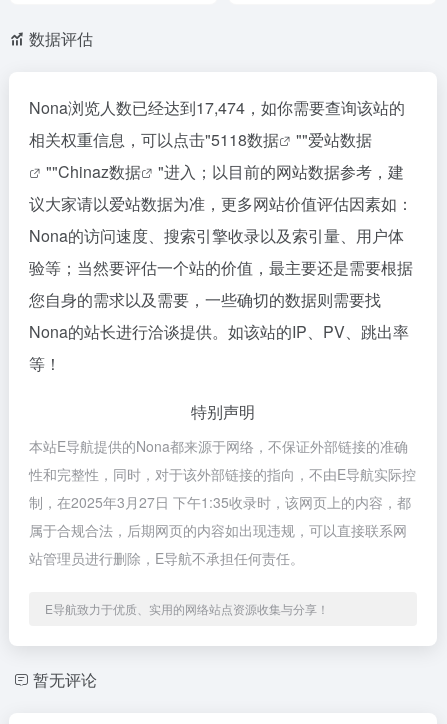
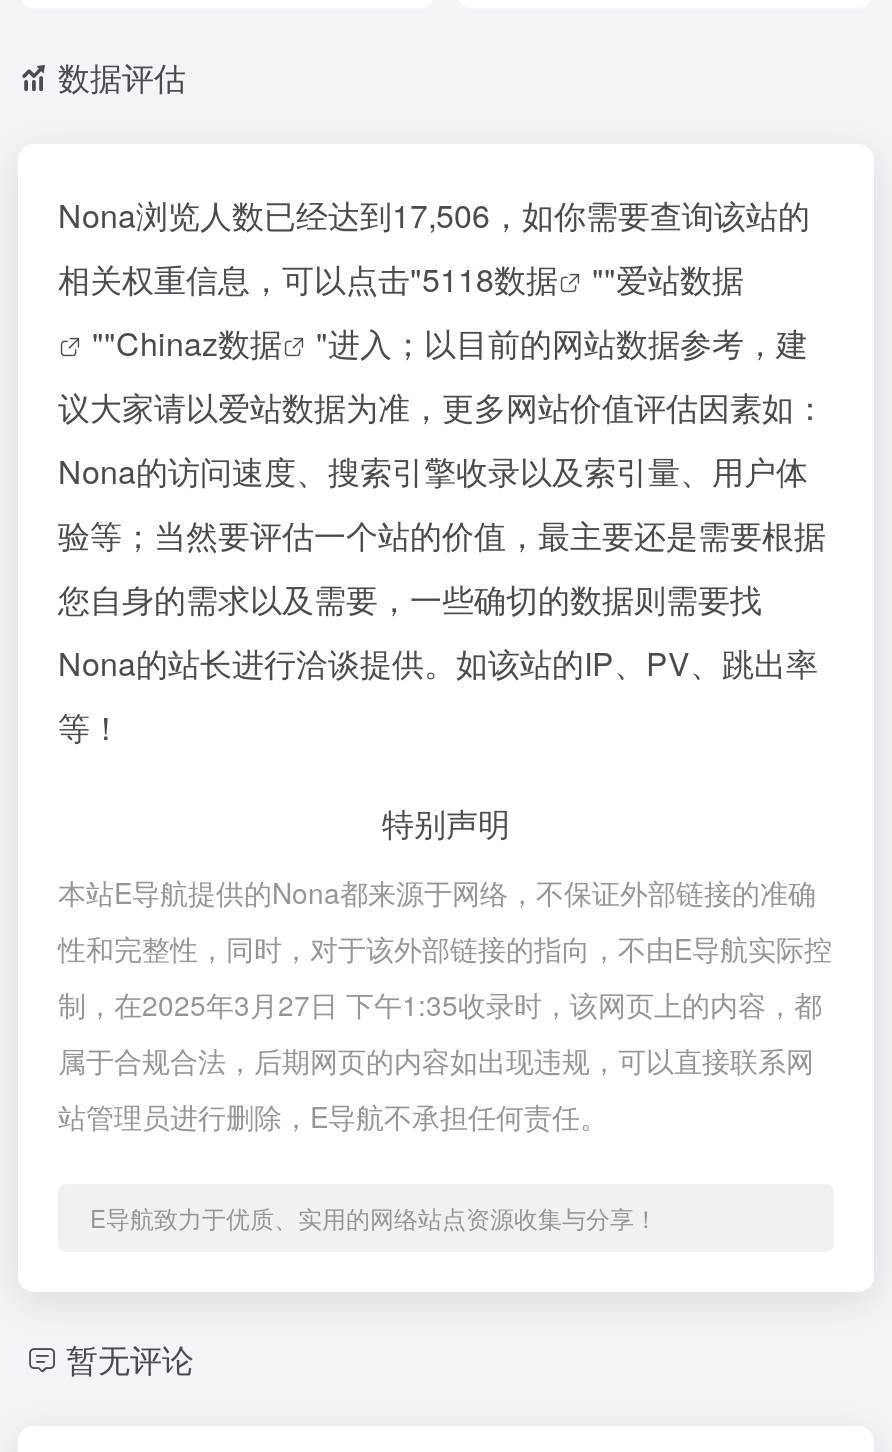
[29,96,405,119] Nona浏览人数已经达到17,474，如你需要查询该站的 -> [58,191,810,237] Nona浏览人数已经达到17,506，如你需要查询该站的

